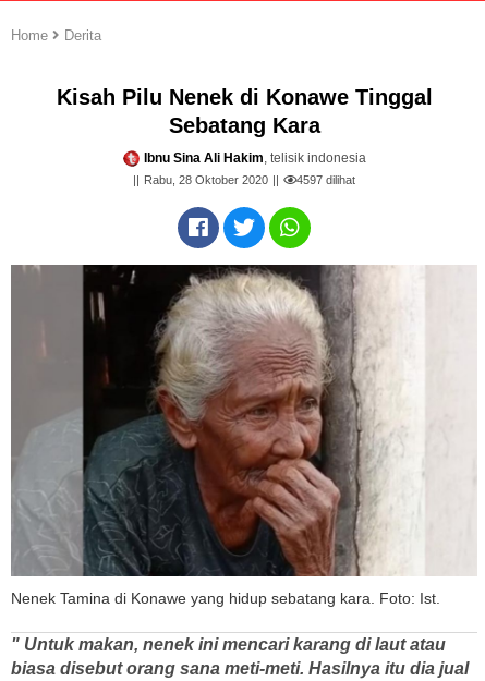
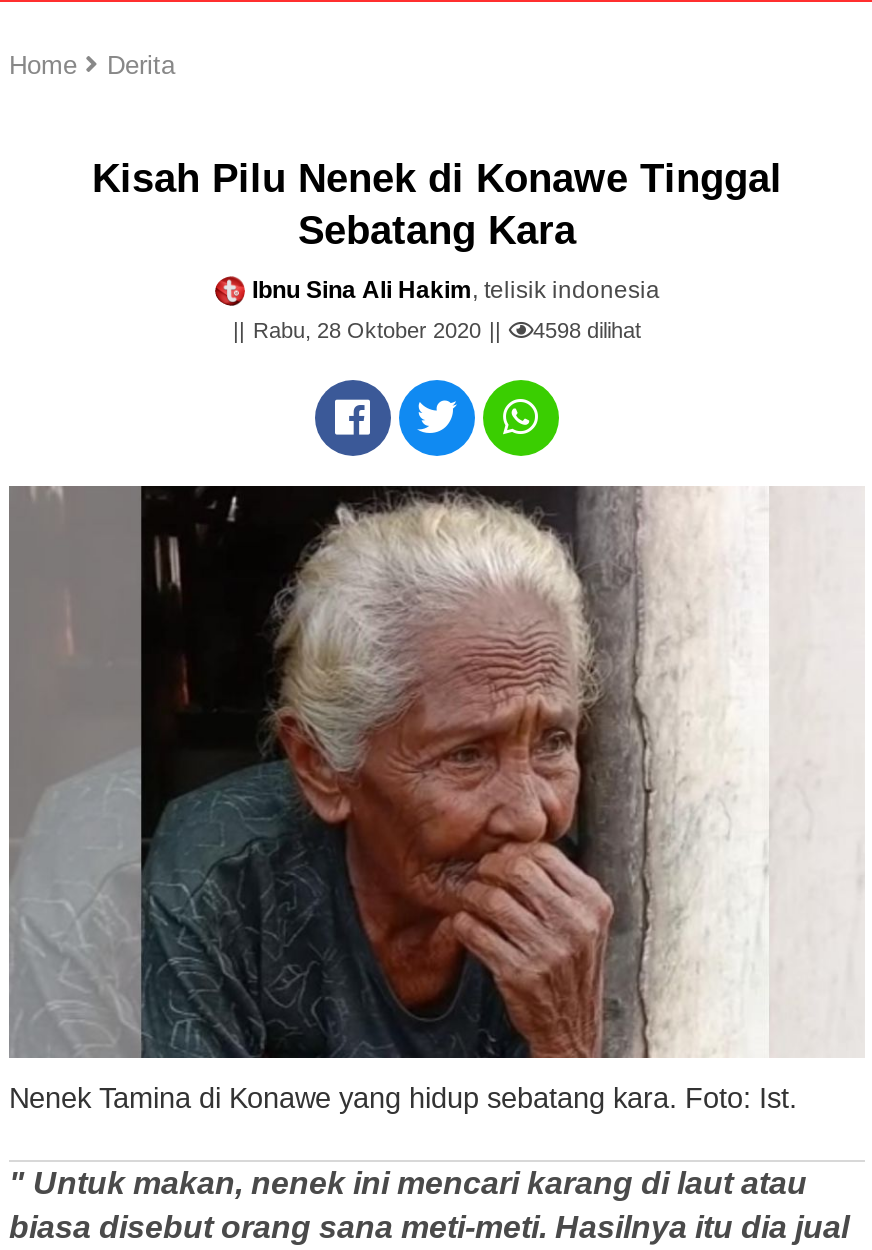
[296,174,355,187] 4597 dilihat -> [533,319,641,343] 4598 dilihat

